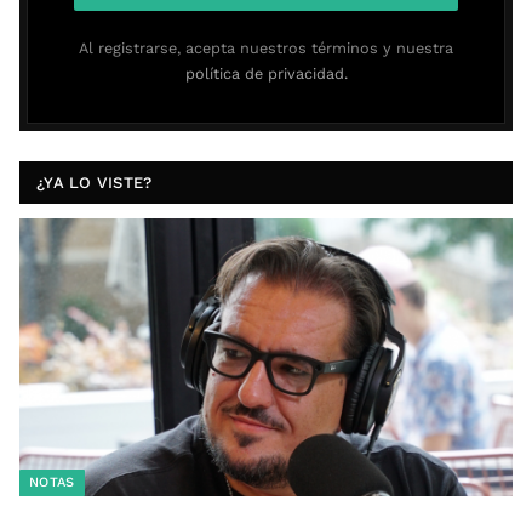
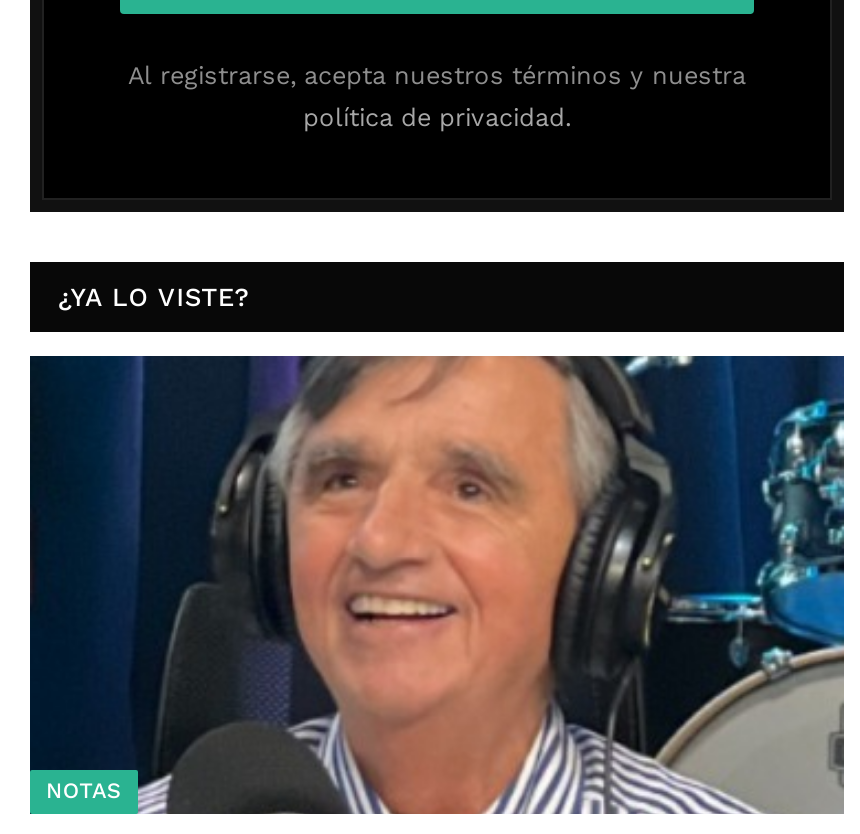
[19,217,513,497] [image] -> [28,354,846,816] [image]

